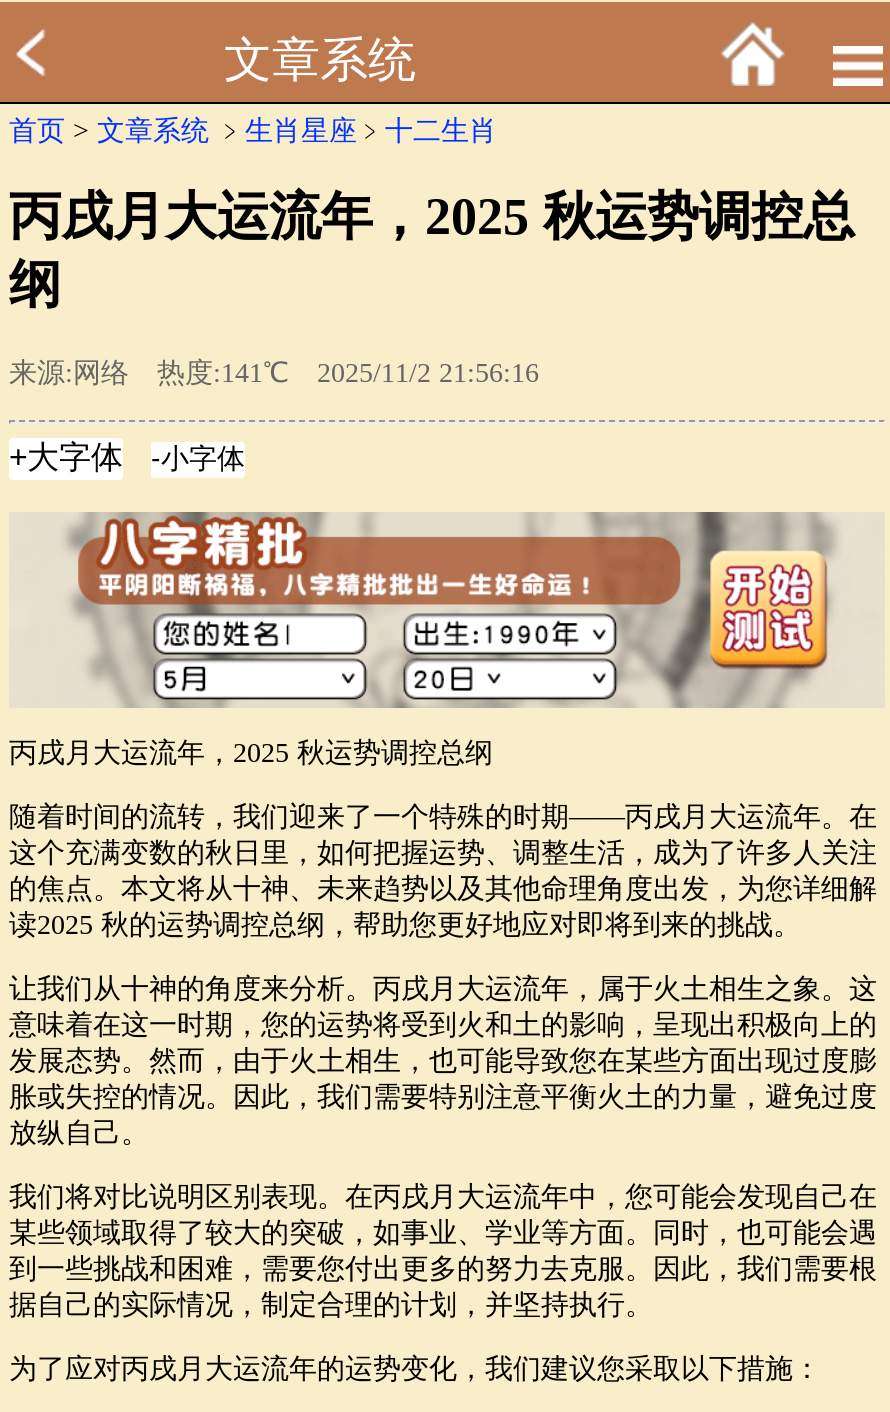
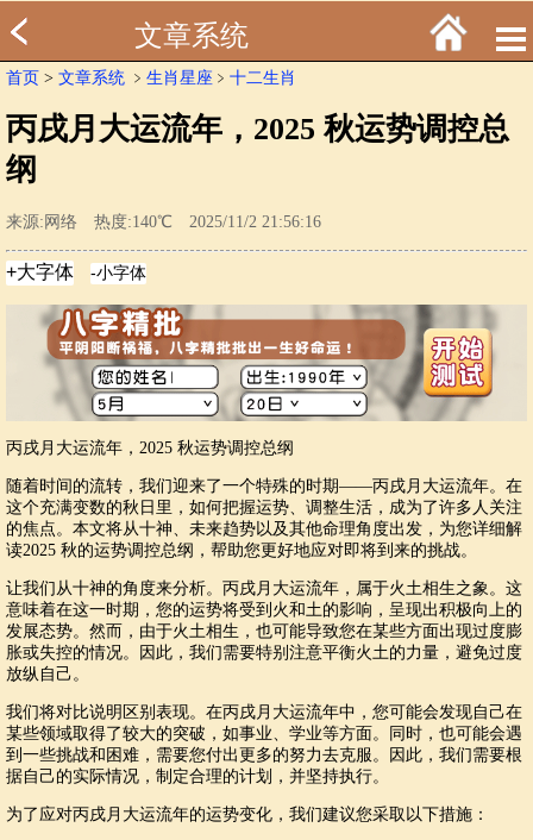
[9,358,539,388] 来源:网络 热度:141℃ 2025/11/2 21:56:16 -> [6,213,321,231] 来源:网络 热度:140℃ 2025/11/2 21:56:16

